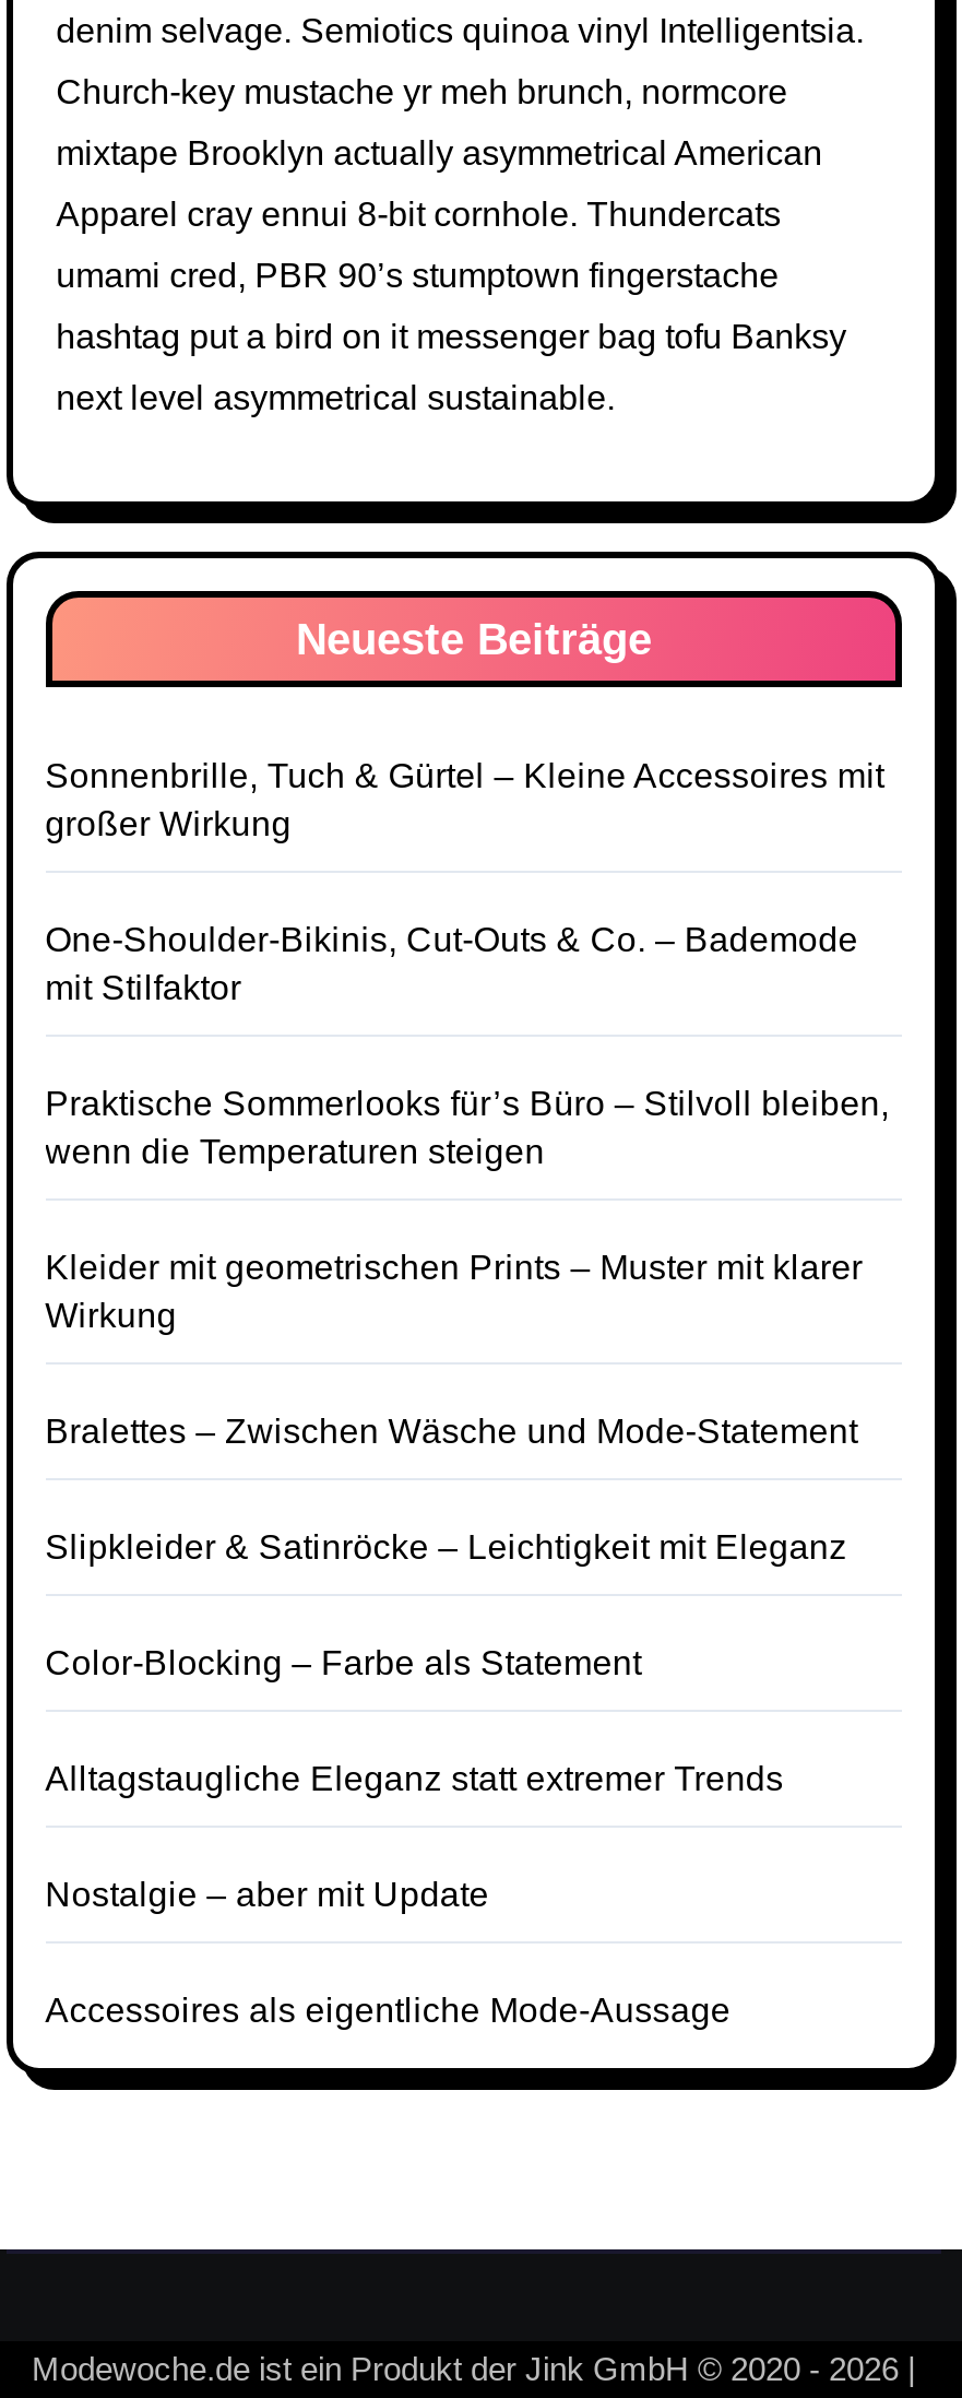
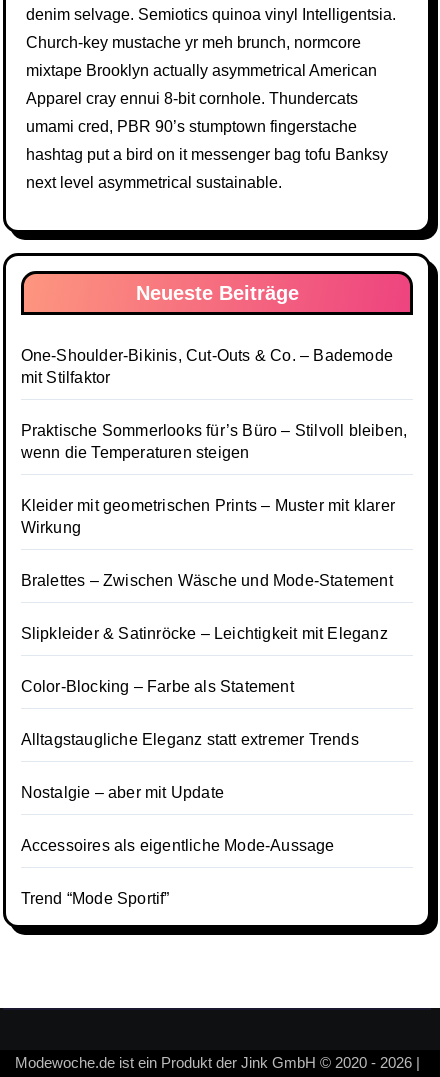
[45,757,884,842] Sonnenbrille, Tuch & Gürtel – Kleine Accessoires mit | großer Wirkung -> none
moved [45,921,889,2028] -> [21,347,407,854]: One-Shoulder-Bikinis, Cut-Outs & Co. – Bademode | mit Stilfaktor | Praktische Sommerlooks für’s Büro – Stilvoll bleiben, | ... | Nostalgie – aber mit Update | Accessoires als eigentliche Mode-Aussage
none -> [21,890,170,907] Trend “Mode Sportif”

